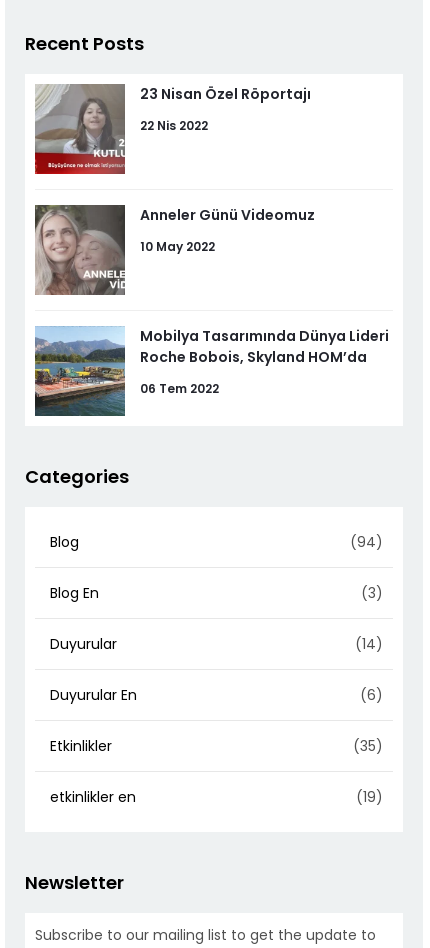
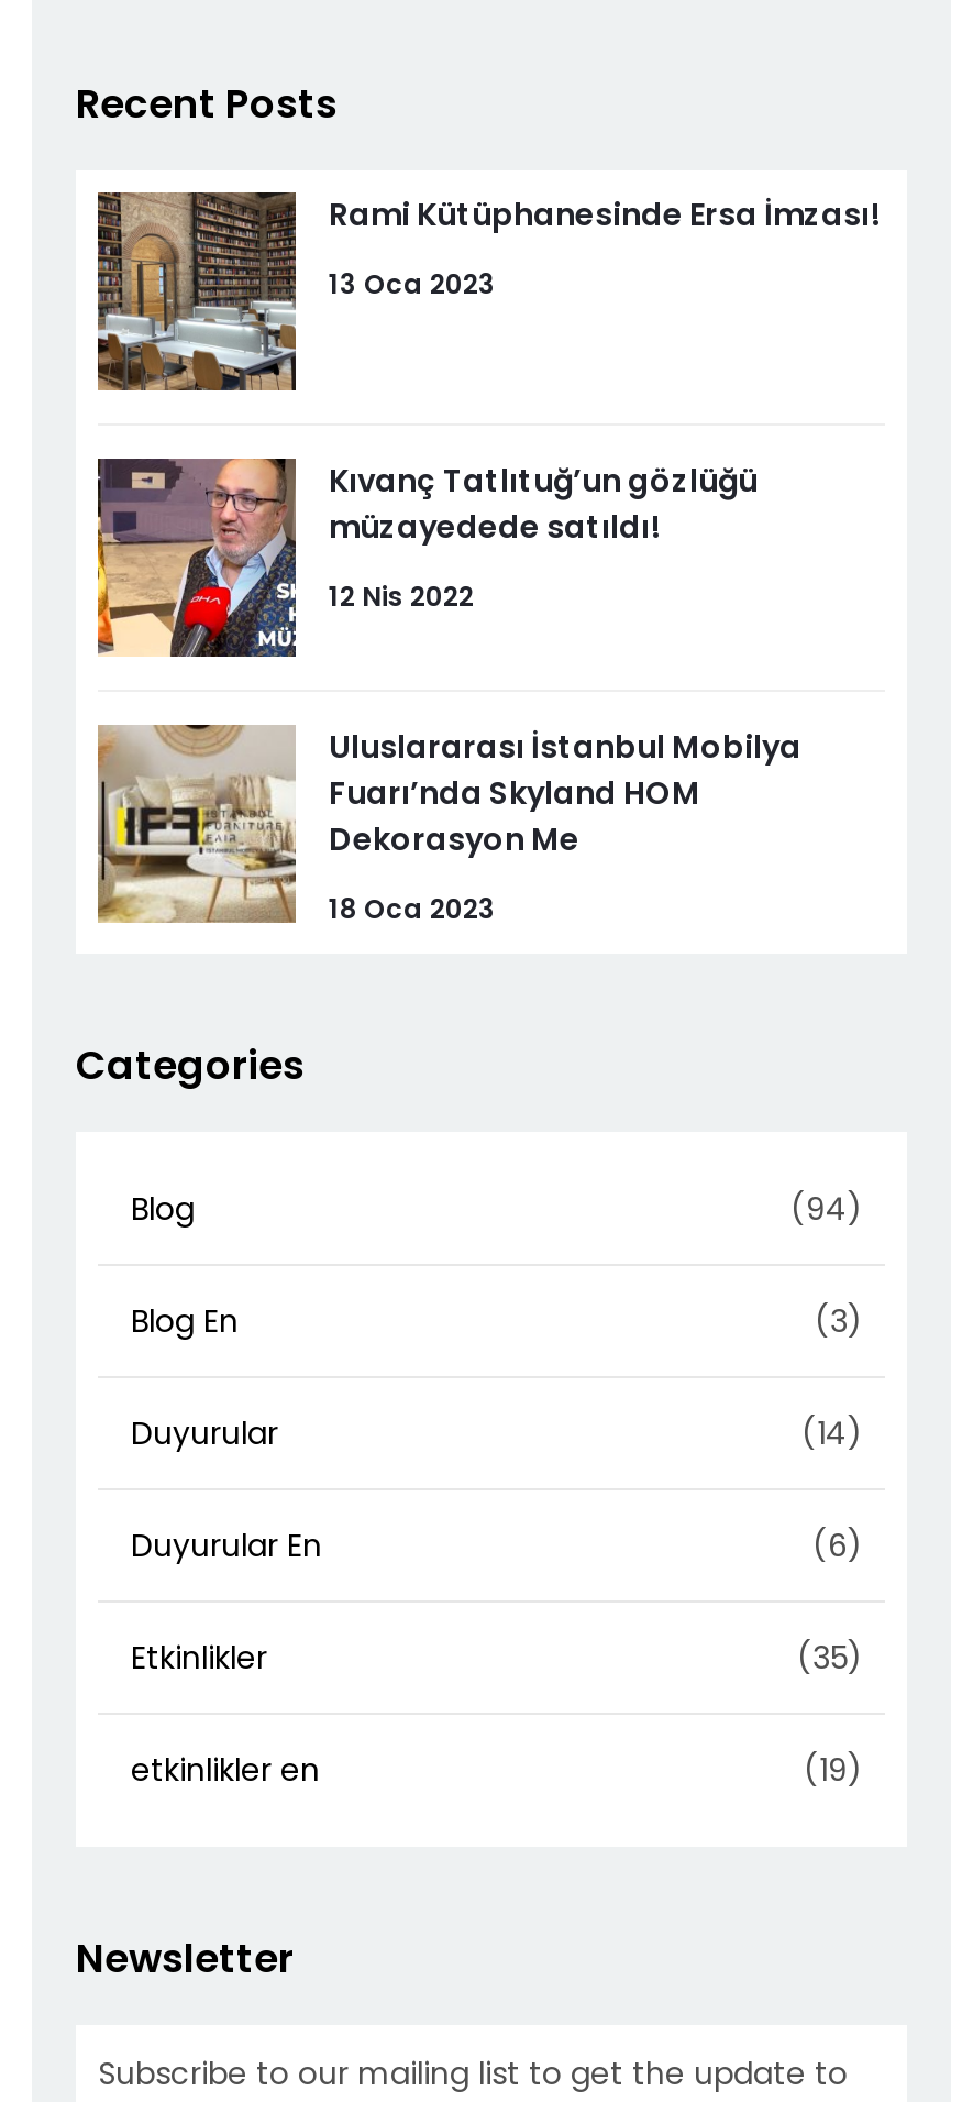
[34,83,311,175] [image] | 23 Nisan Özel Röportajı -> [96,190,878,393] [image] | Rami Kütüphanesinde Ersa İmzası!
[140,117,208,134] 22 Nis 2022 -> [329,264,496,302] 13 Oca 2023
[35,204,315,296] [image] | Anneler Günü Videomuz -> [96,456,758,659] [image] | Kıvanç Tatlıtuğ’un gözlüğü | müzayedede satıldı!
[140,238,215,255] 10 May 2022 -> [329,577,474,614] 12 Nis 2022
[34,325,389,417] [image] | Mobilya Tasarımında Dünya Lideri | Roche Bobois, Skyland HOM’da -> [96,723,801,925] [image] | Uluslararası İstanbul Mobilya | Fuarı’nda Skyland HOM | Dekorasyon Me
[140,380,219,397] 06 Tem 2022 -> [329,889,496,927] 18 Oca 2023

